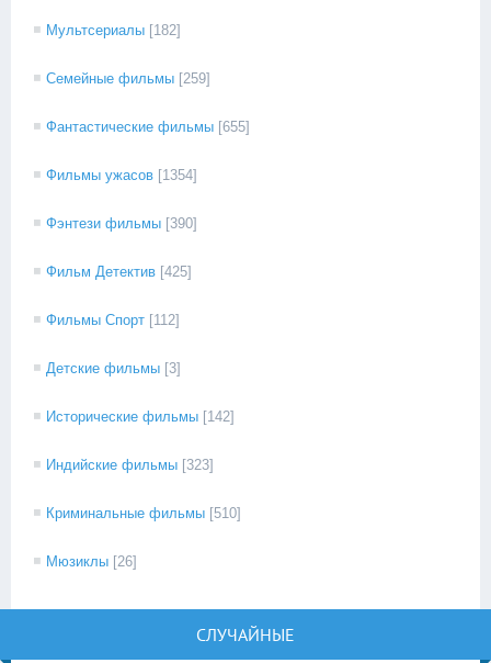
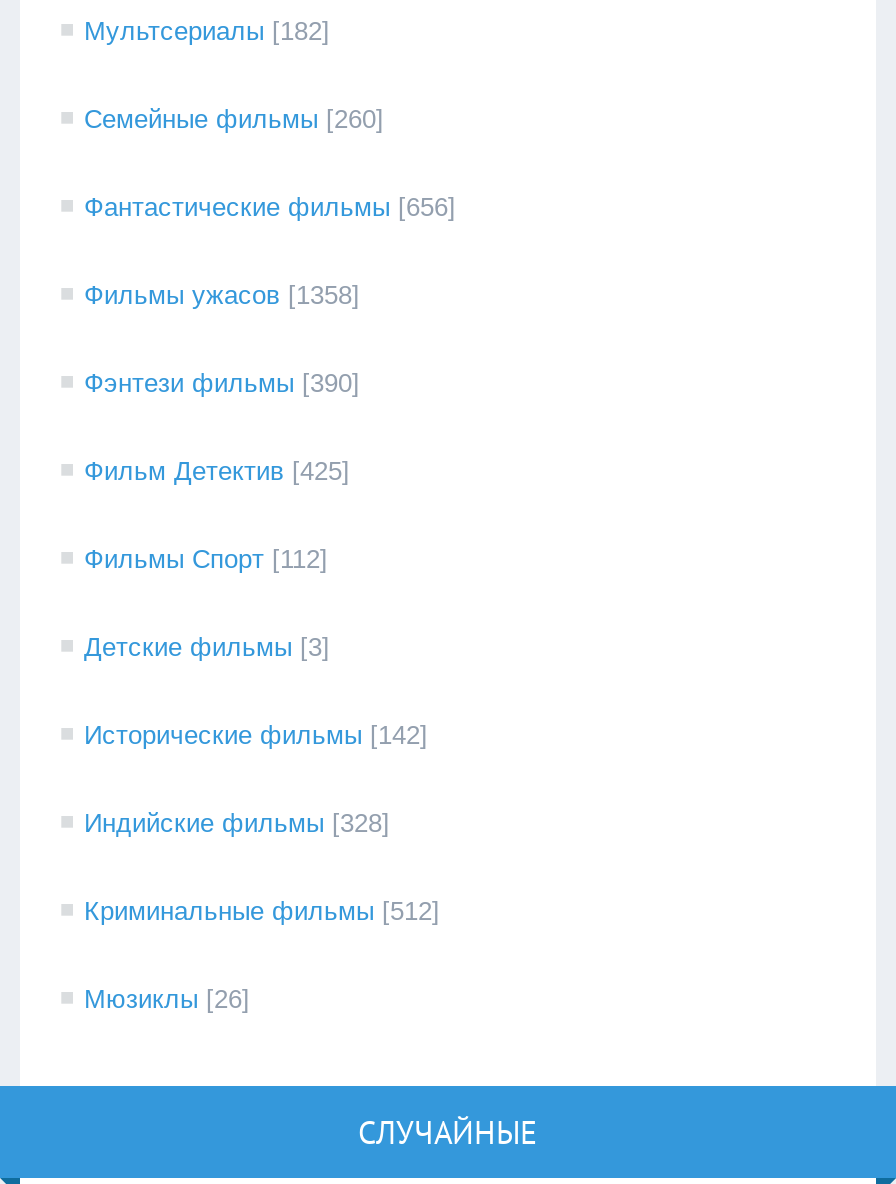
[46,70,210,87] Семейные фильмы [259] -> [84,104,384,134] Семейные фильмы [260]
[46,119,250,135] Фантастические фильмы [655] -> [84,192,456,222] Фантастические фильмы [656]
[46,167,197,183] Фильмы ужасов [1354] -> [84,280,360,310] Фильмы ужасов [1358]
[46,457,214,473] Индийские фильмы [323] -> [84,808,390,838] Индийские фильмы [328]
[46,505,241,521] Криминальные фильмы [510] -> [84,896,440,926] Криминальные фильмы [512]

